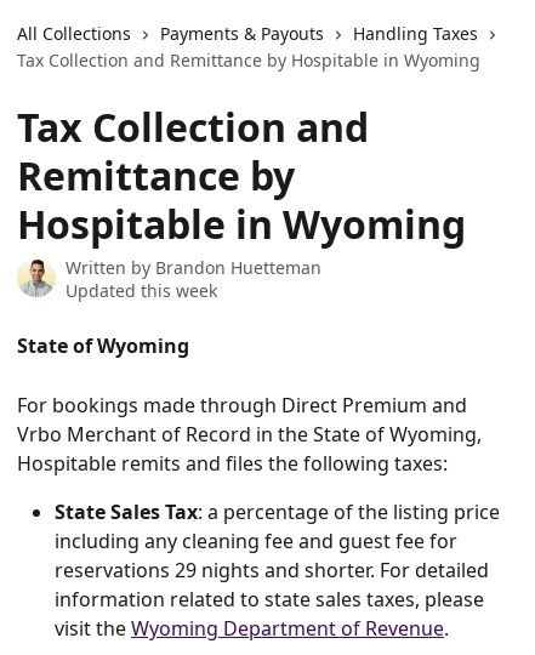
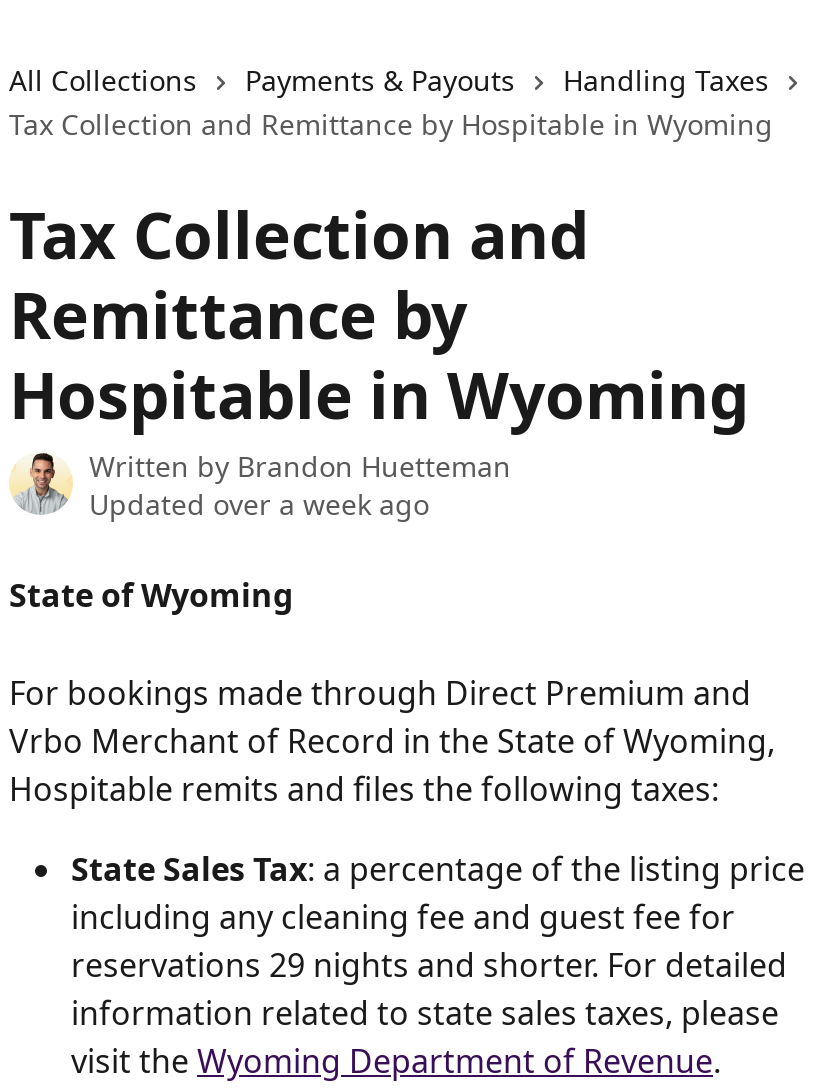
[66,279,217,302] Updated this week -> [89,485,429,523] Updated over a week ago

